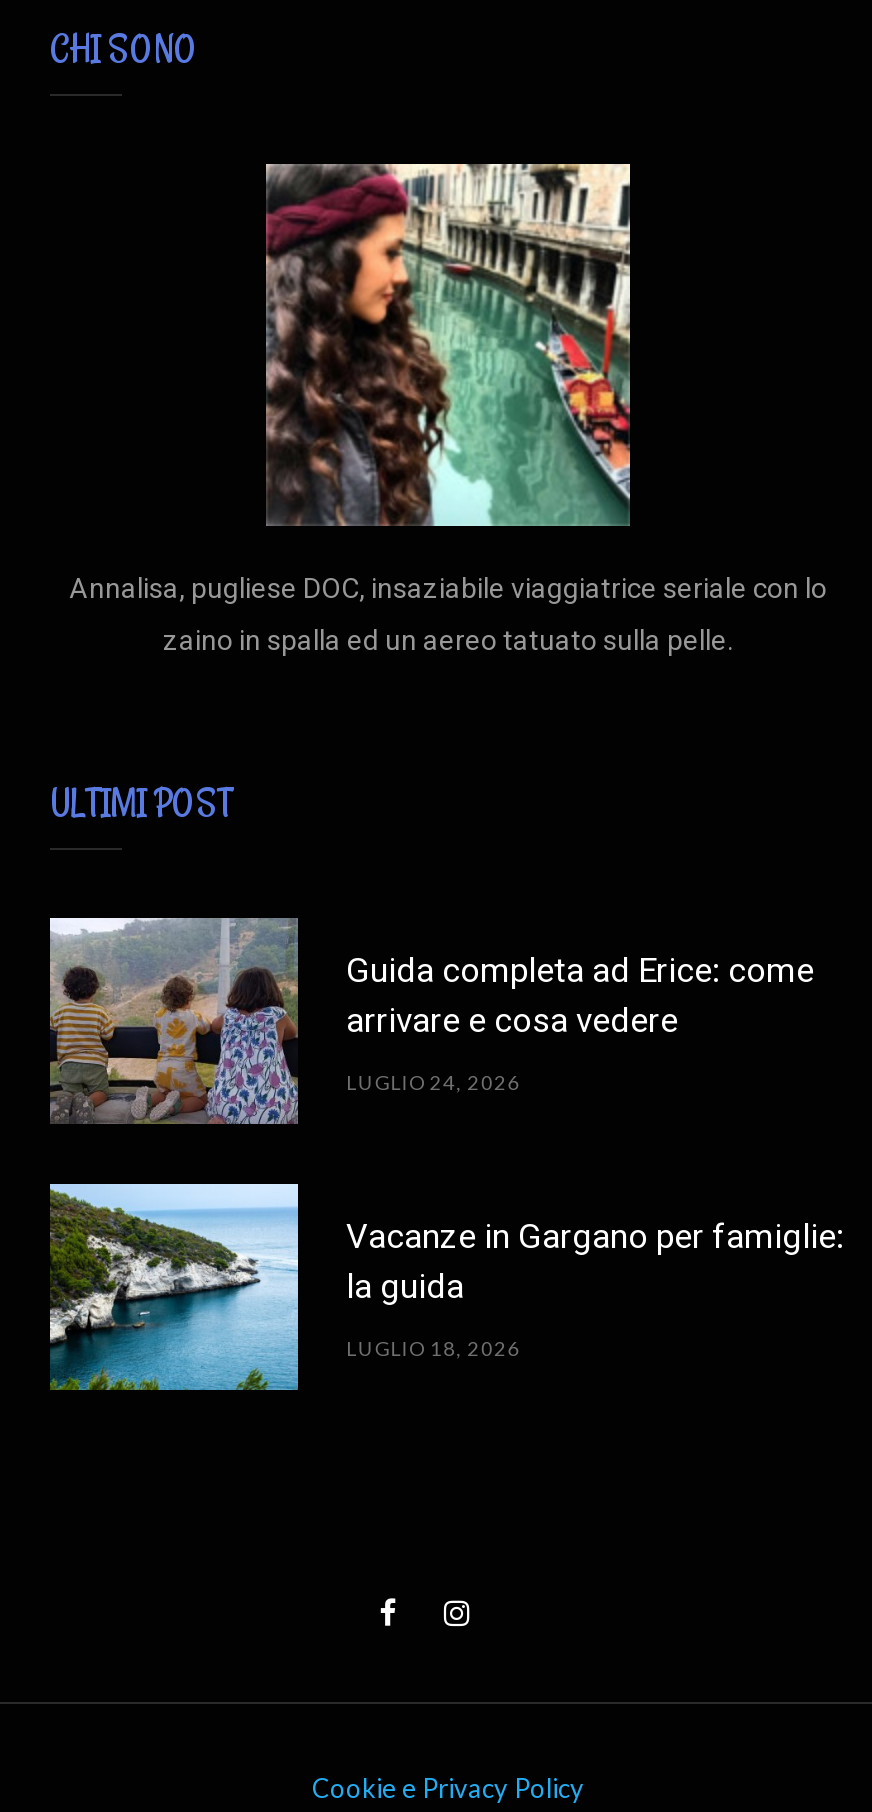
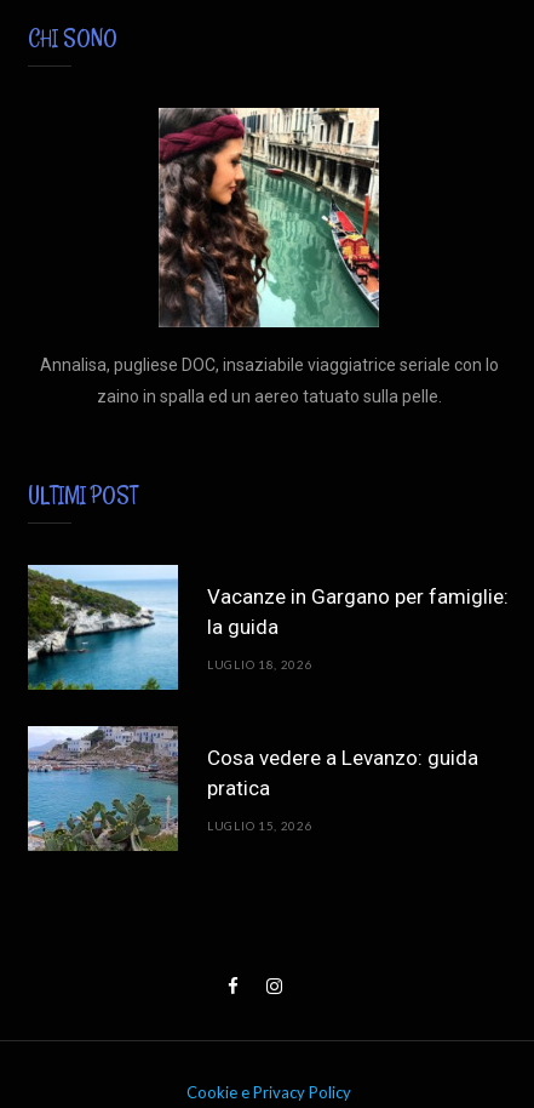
[48,915,814,1125] [image] | Guida completa ad Erice: come | arrivare e cosa vedere | LUGLIO 24, 2026 -> none
moved [46,1187,844,1393] -> [25,567,509,692]: [image] | Vacanze in Gargano per famiglie: | la guida | LUGLIO 18, 2026
none -> [27,725,478,852] [image] | Cosa vedere a Levanzo: guida | pratica | LUGLIO 15, 2026

